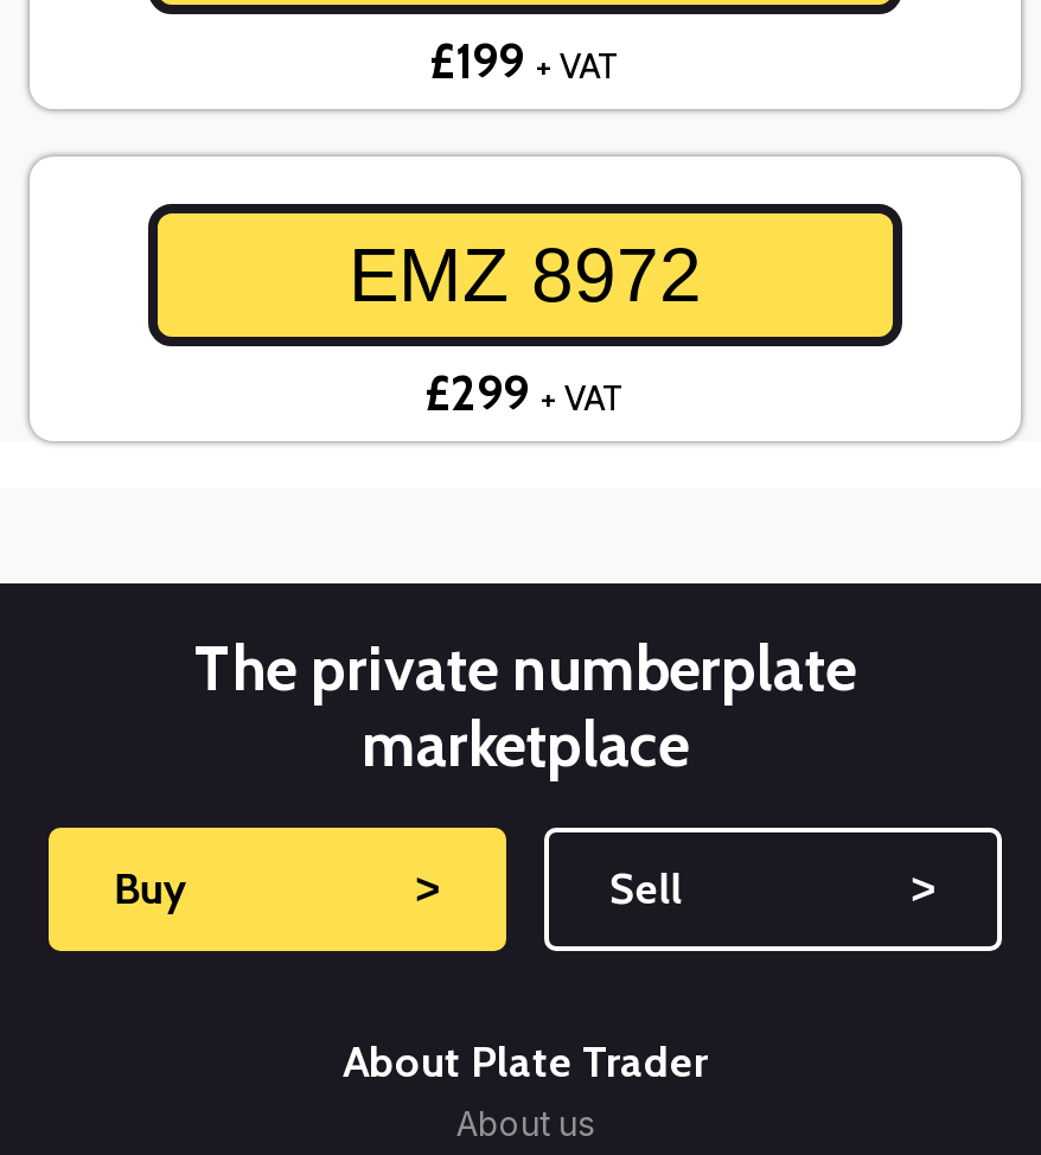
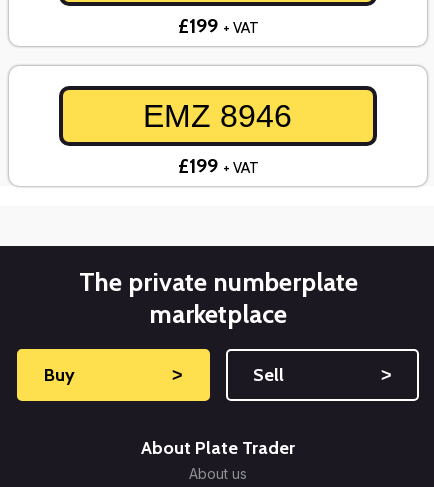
[349,233,702,319] EMZ 8972 -> [143,98,292,134] EMZ 8946
[424,366,626,423] £299 + VAT -> [177,154,258,178] £199 + VAT

